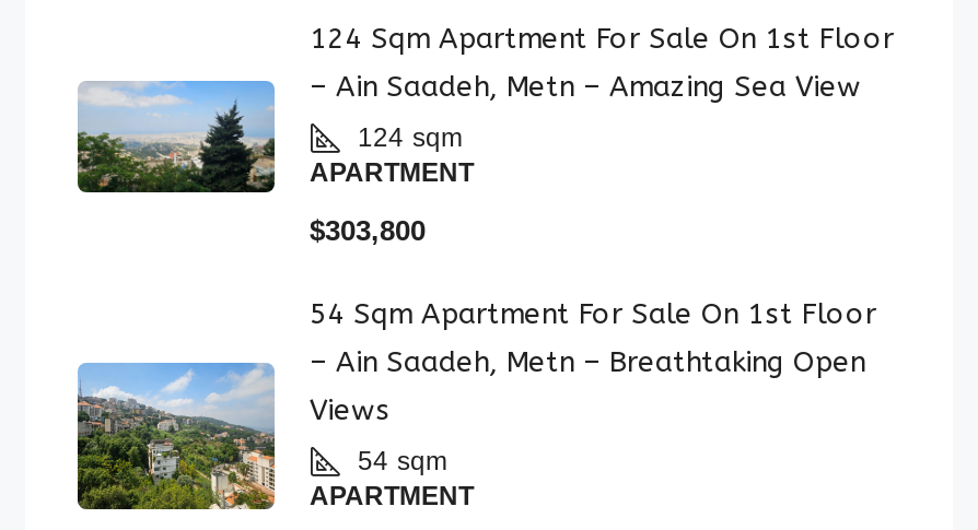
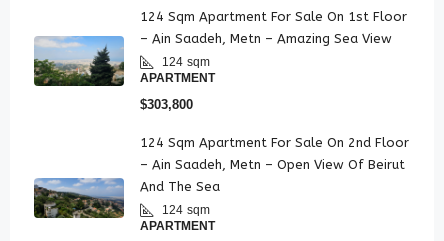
[310,298,876,331] 54 Sqm Apartment For Sale On 1st Floor -> [140,135,409,150] 124 Sqm Apartment For Sale On 2nd Floor
[75,346,865,513] [image] | – Ain Saadeh, Metn – Breathtaking Open -> [34,157,405,232] [image] | – Ain Saadeh, Metn – Open View Of Beirut
[310,394,391,427] Views -> [140,179,220,194] And The Sea
[358,447,447,478] 54 sqm -> [162,203,210,217] 124 sqm

